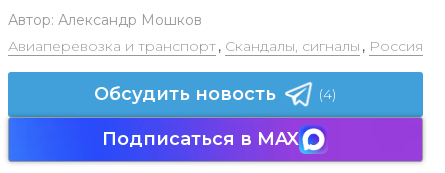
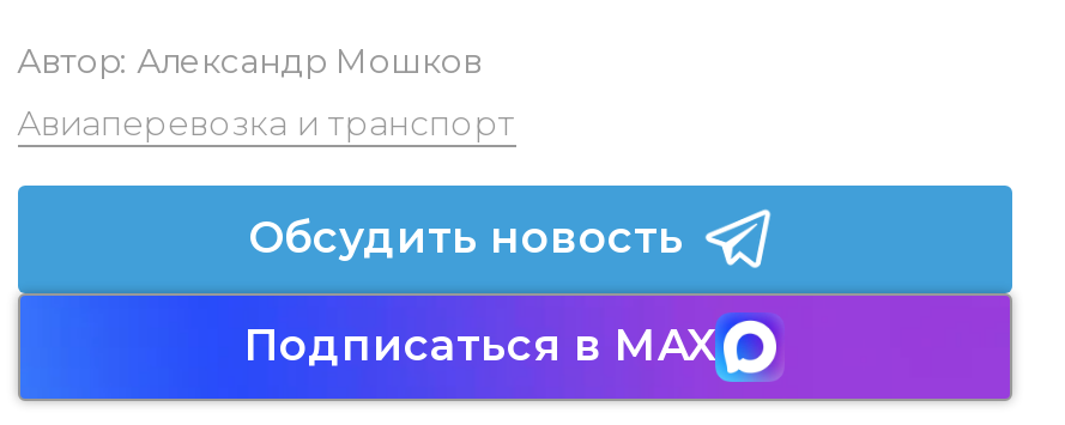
[7,37,422,55] Авиаперевозка и транспорт , Скандалы, сигналы , Россия -> [17,102,515,145] Авиаперевозка и транспорт
[319,85,336,103] (4) -> none

